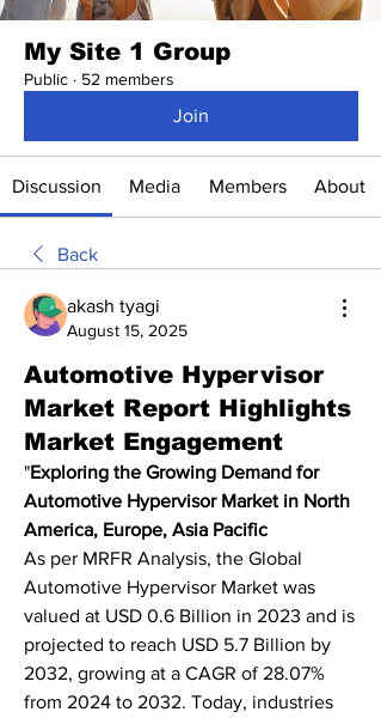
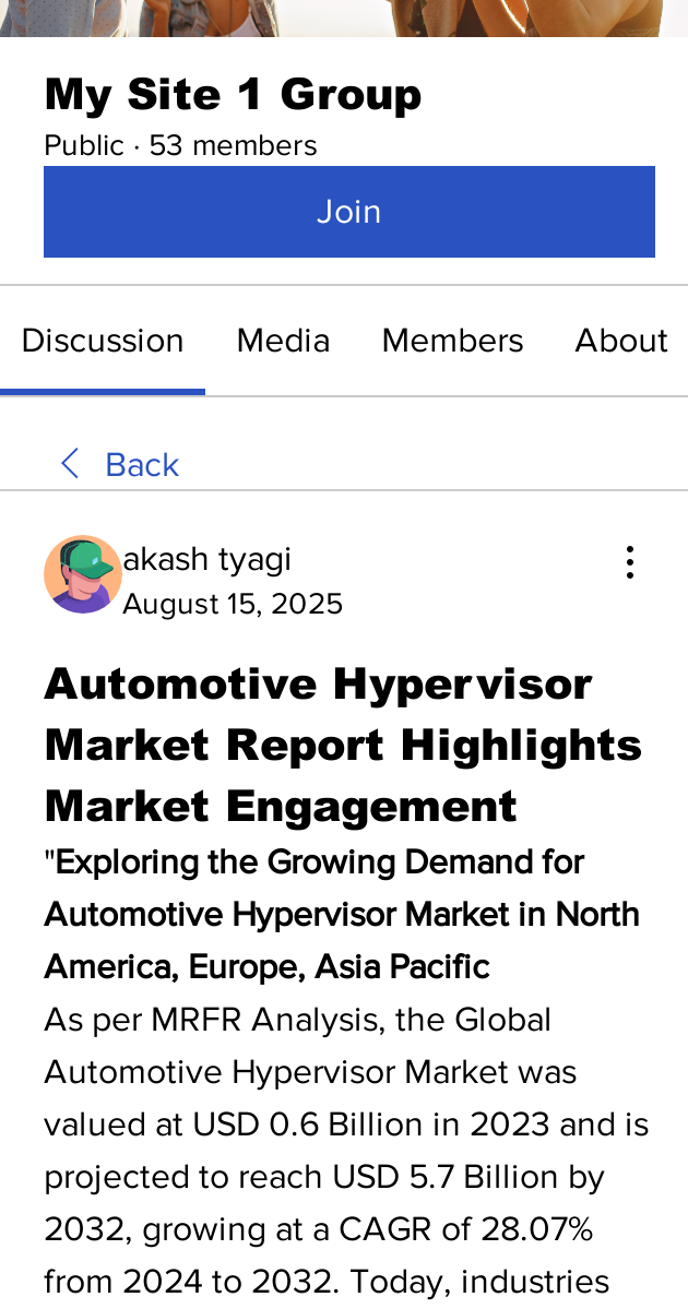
[24,69,174,89] Public · 52 members -> [44,127,319,162] Public · 53 members

